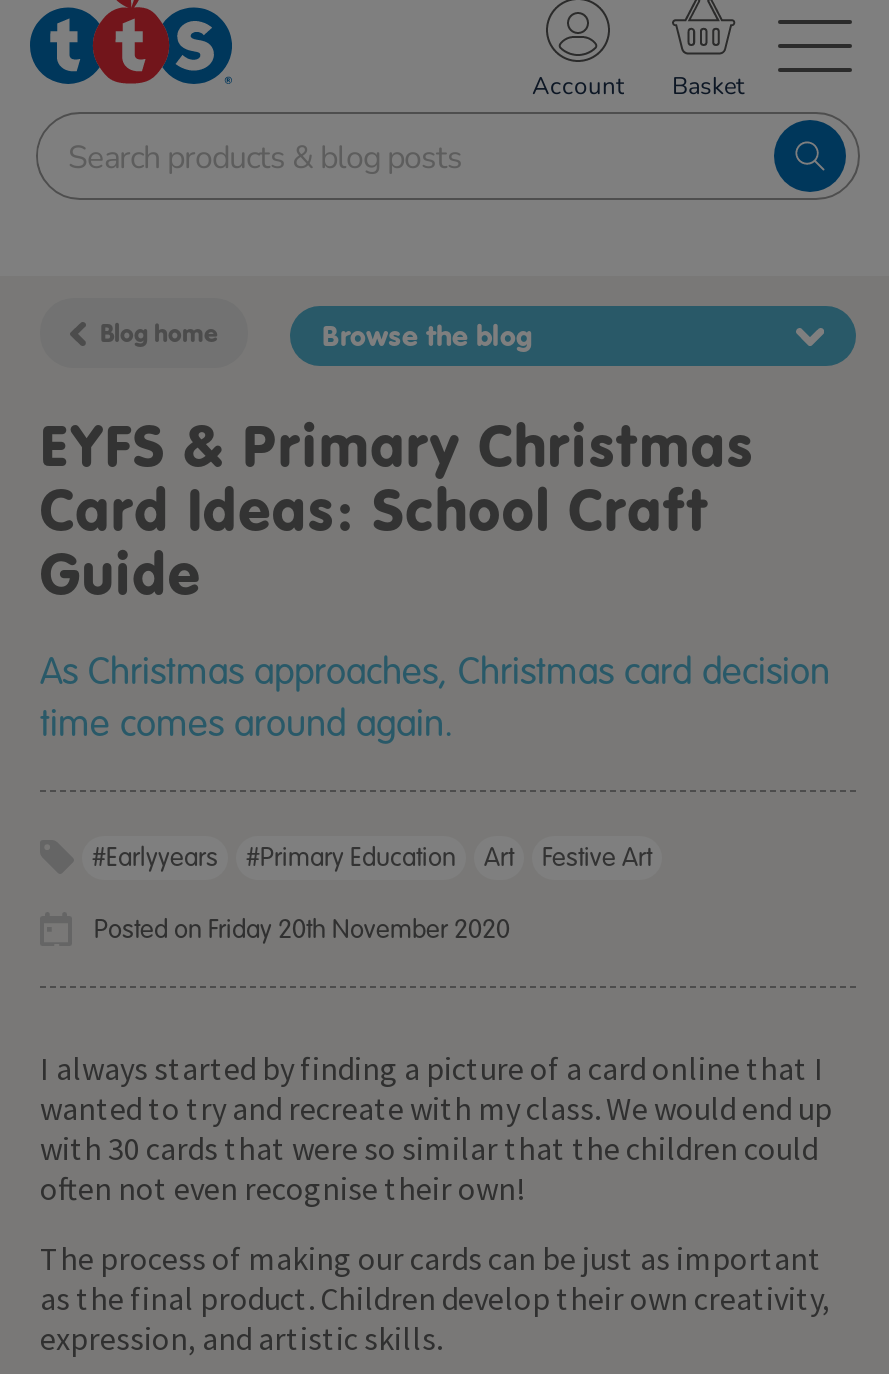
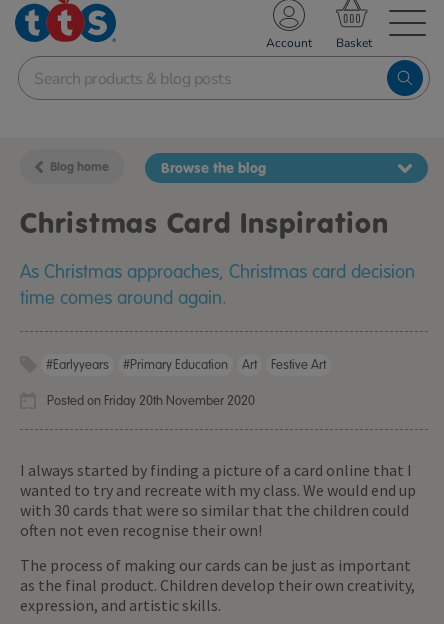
[40,410,754,610] EYFS & Primary Christmas | Card Ideas: School Craft | Guide -> [20,205,388,241] Christmas Card Inspiration

